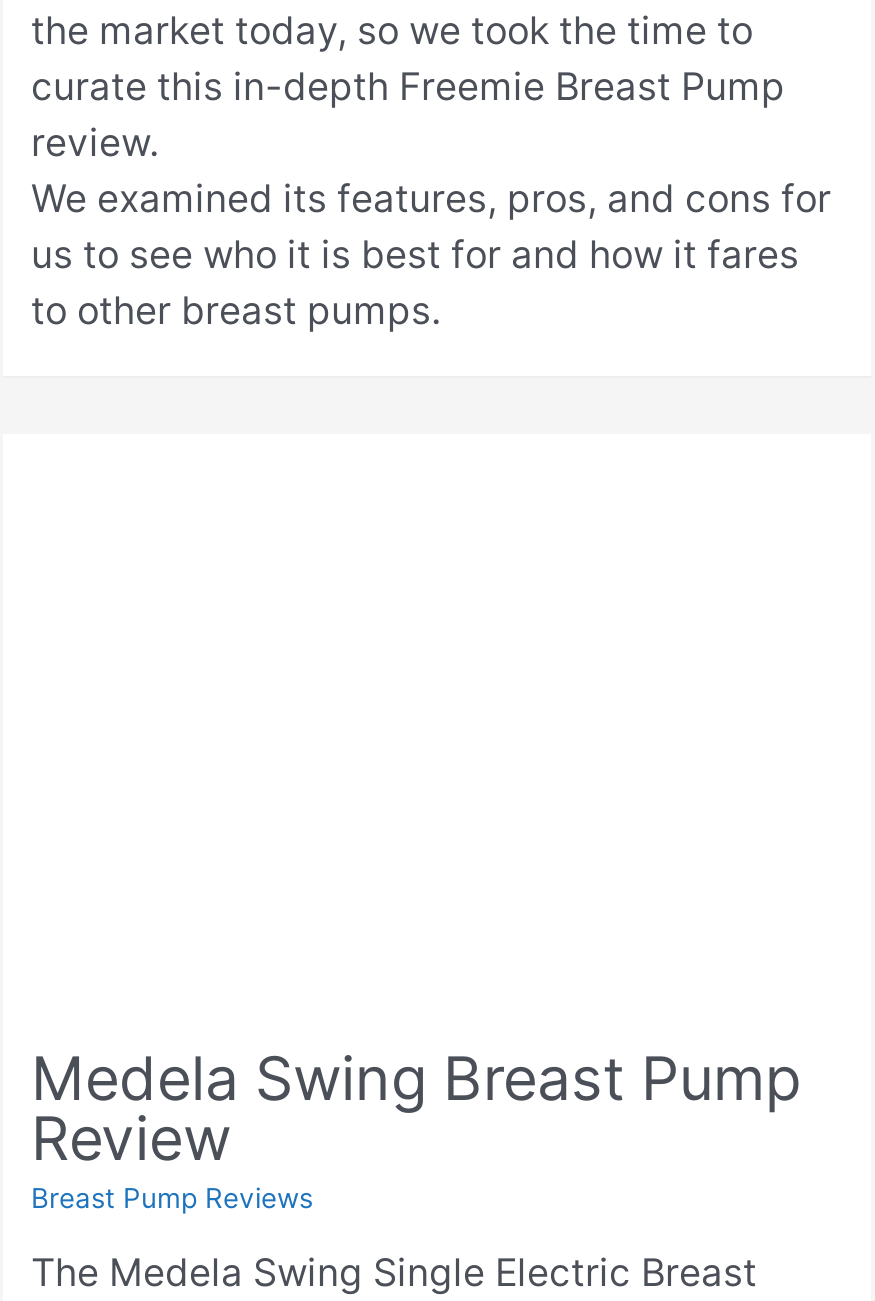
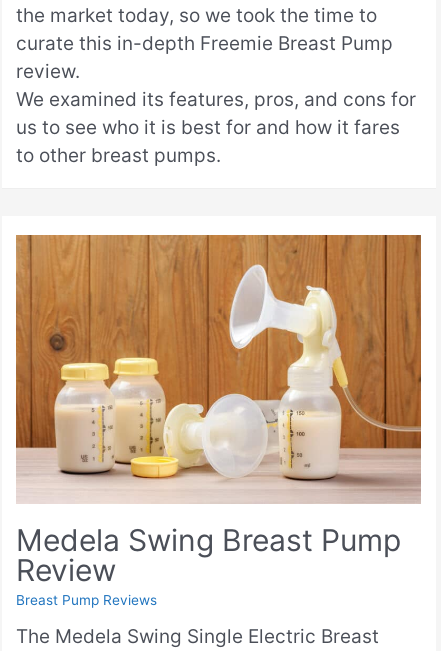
none -> [15,234,422,504] [image]

